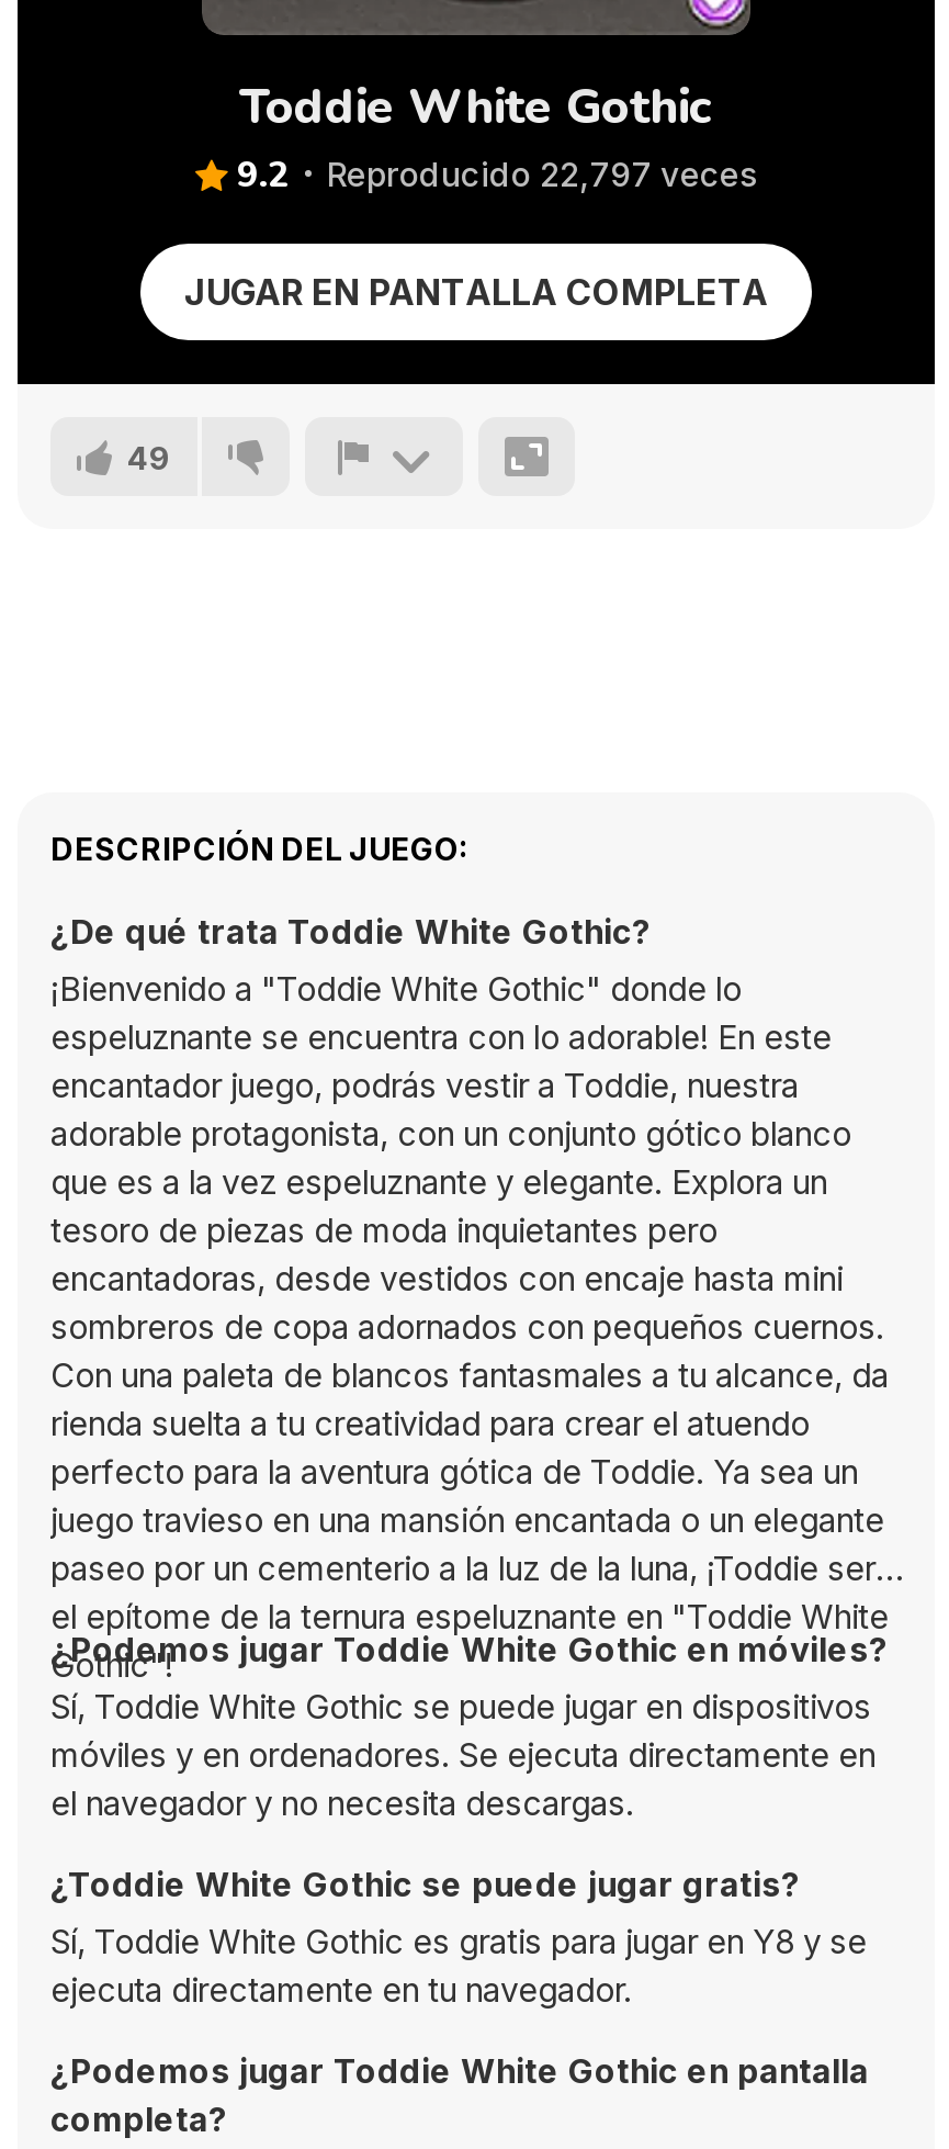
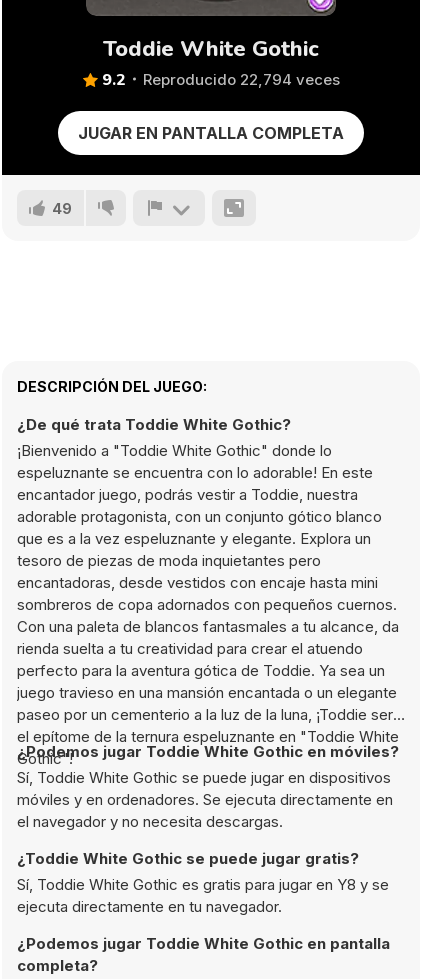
[327,154,757,195] Reproducido 22,797 veces -> [142,70,339,89] Reproducido 22,794 veces

